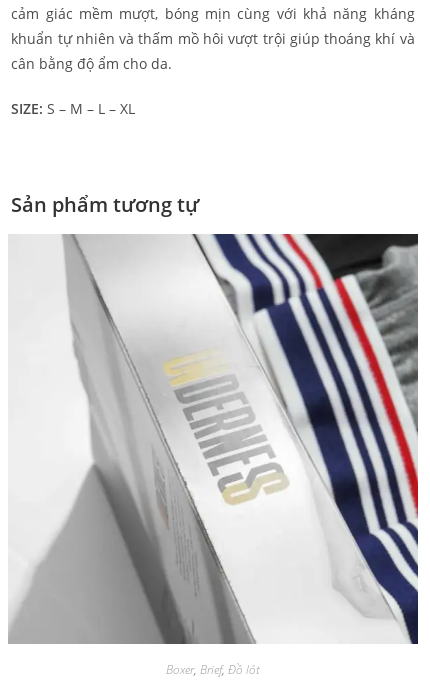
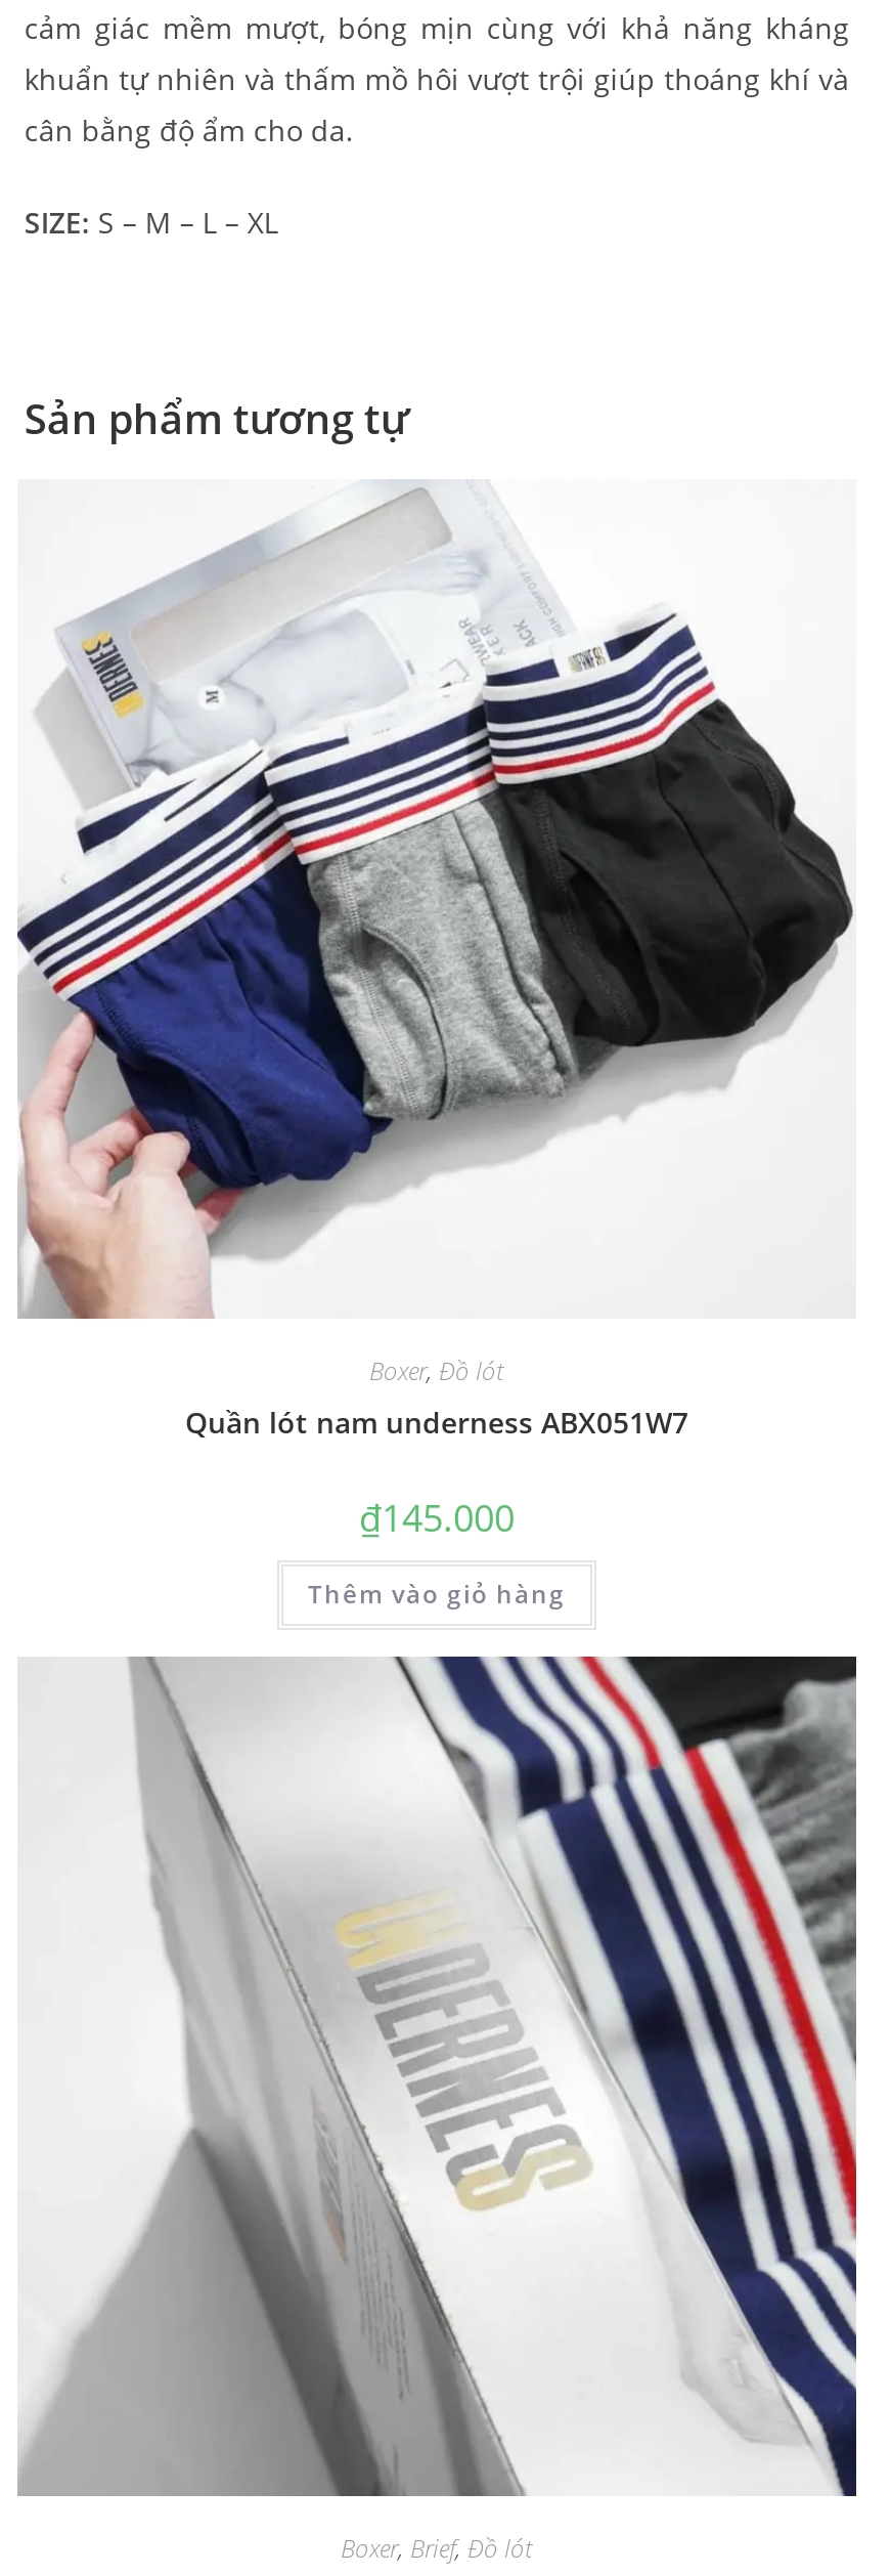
none -> [15,481,854,1612] [image] | Boxer, Đồ lót | Quần lót nam underness ABX051W7 | ₫145.000 | Thêm vào giỏ hàng

